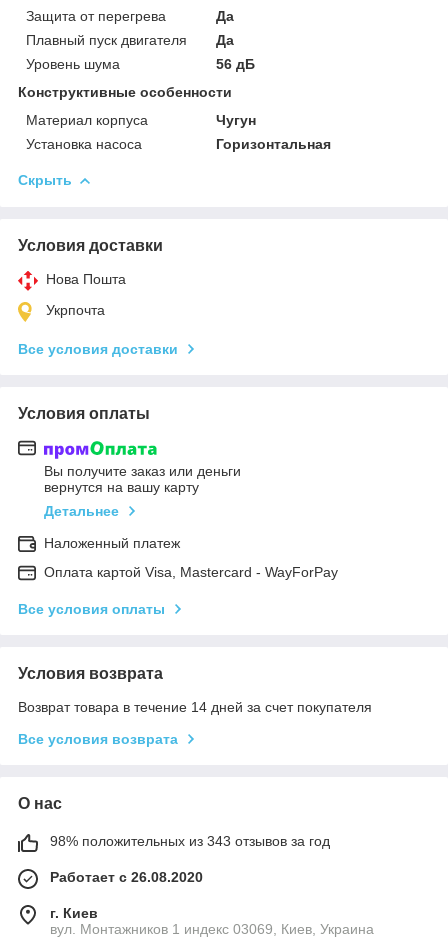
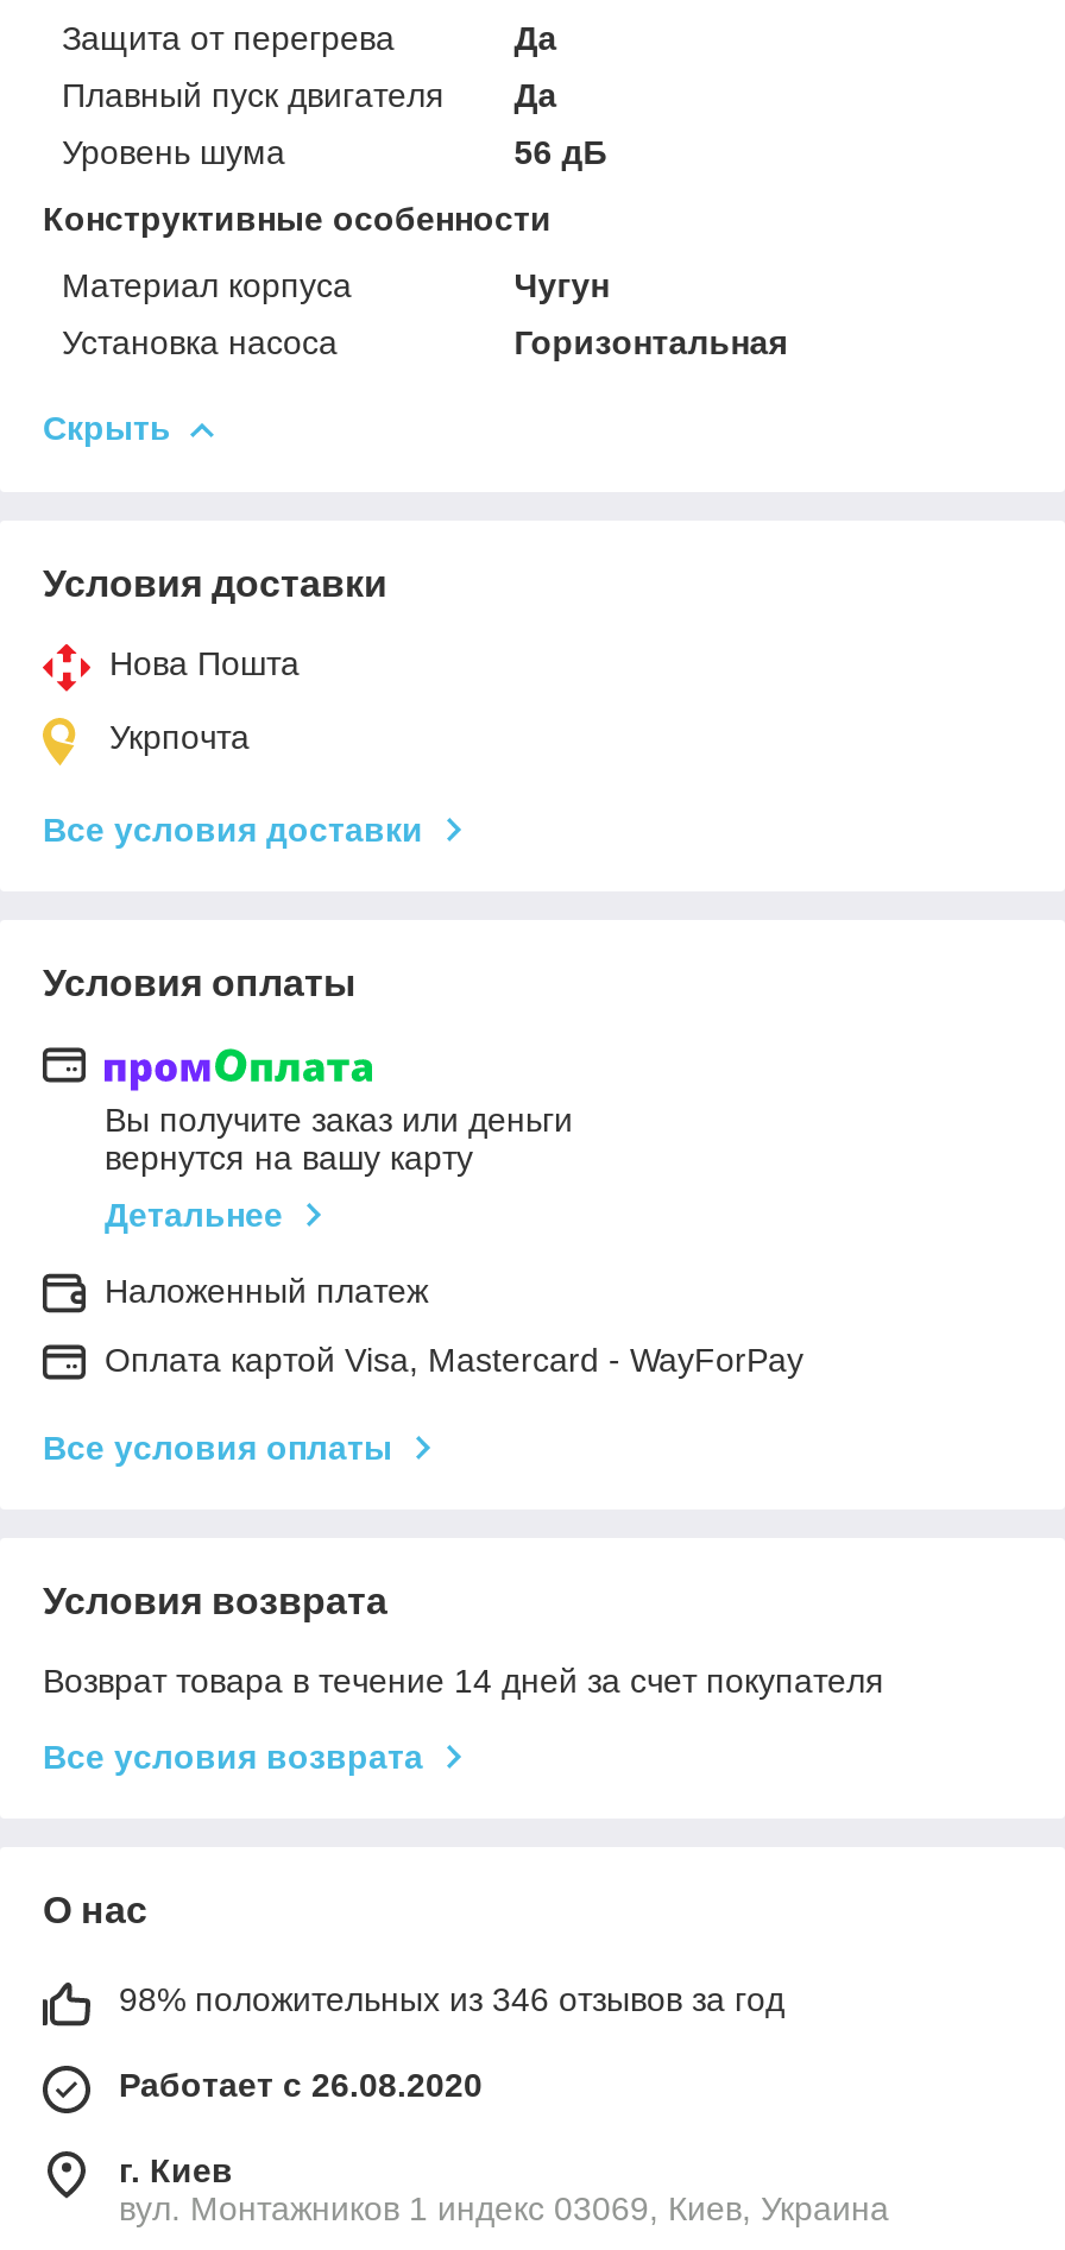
[50,833,330,849] 98% положительных из 343 отзывов за год -> [119,1981,784,2019] 98% положительных из 346 отзывов за год

